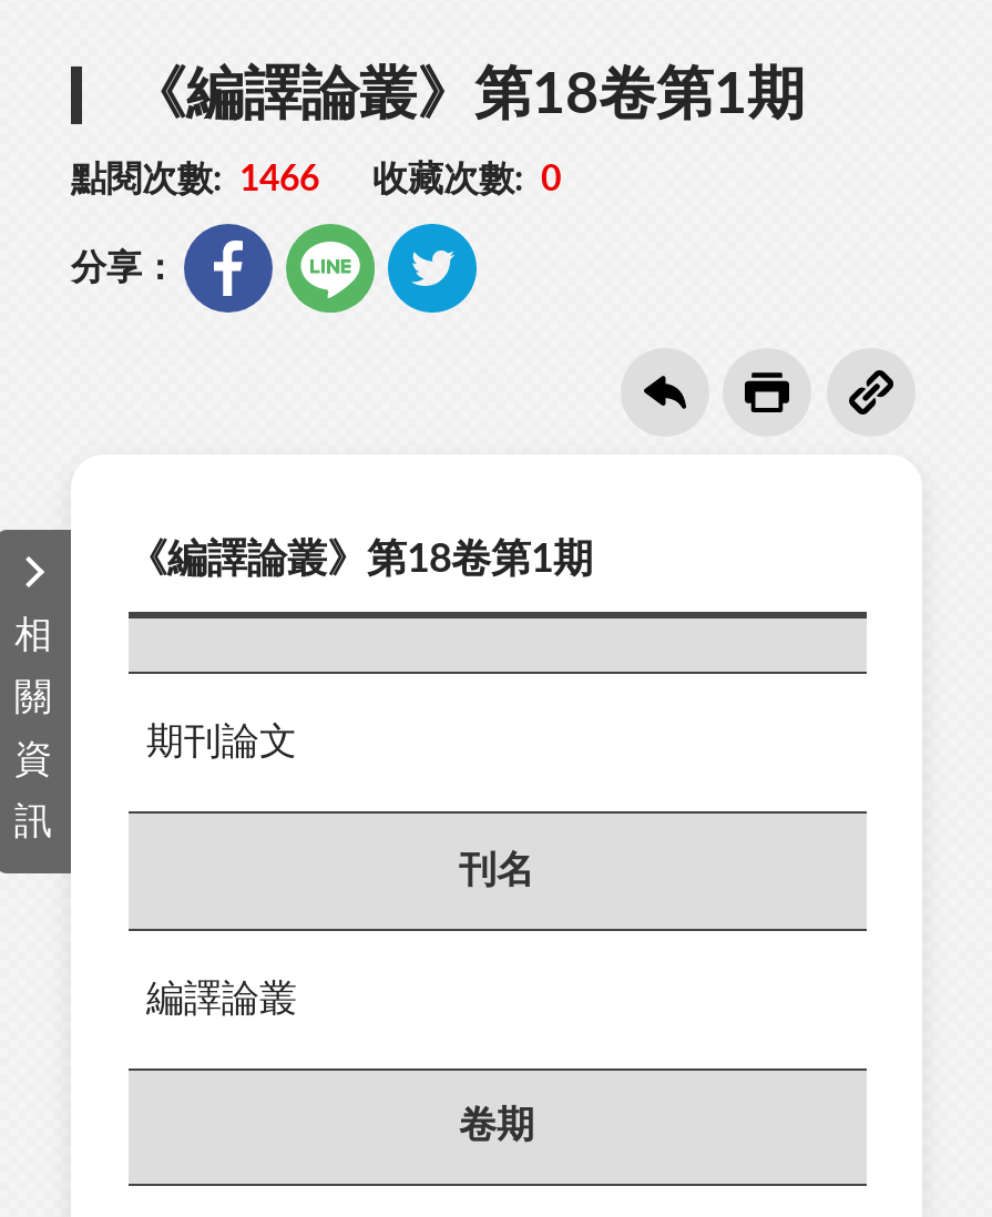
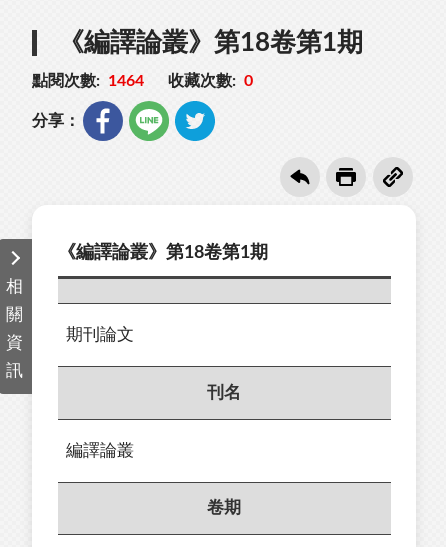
[71,162,561,197] 點閱次數: 1466 收藏次數: 0 -> [32,73,253,89] 點閱次數: 1464 收藏次數: 0

